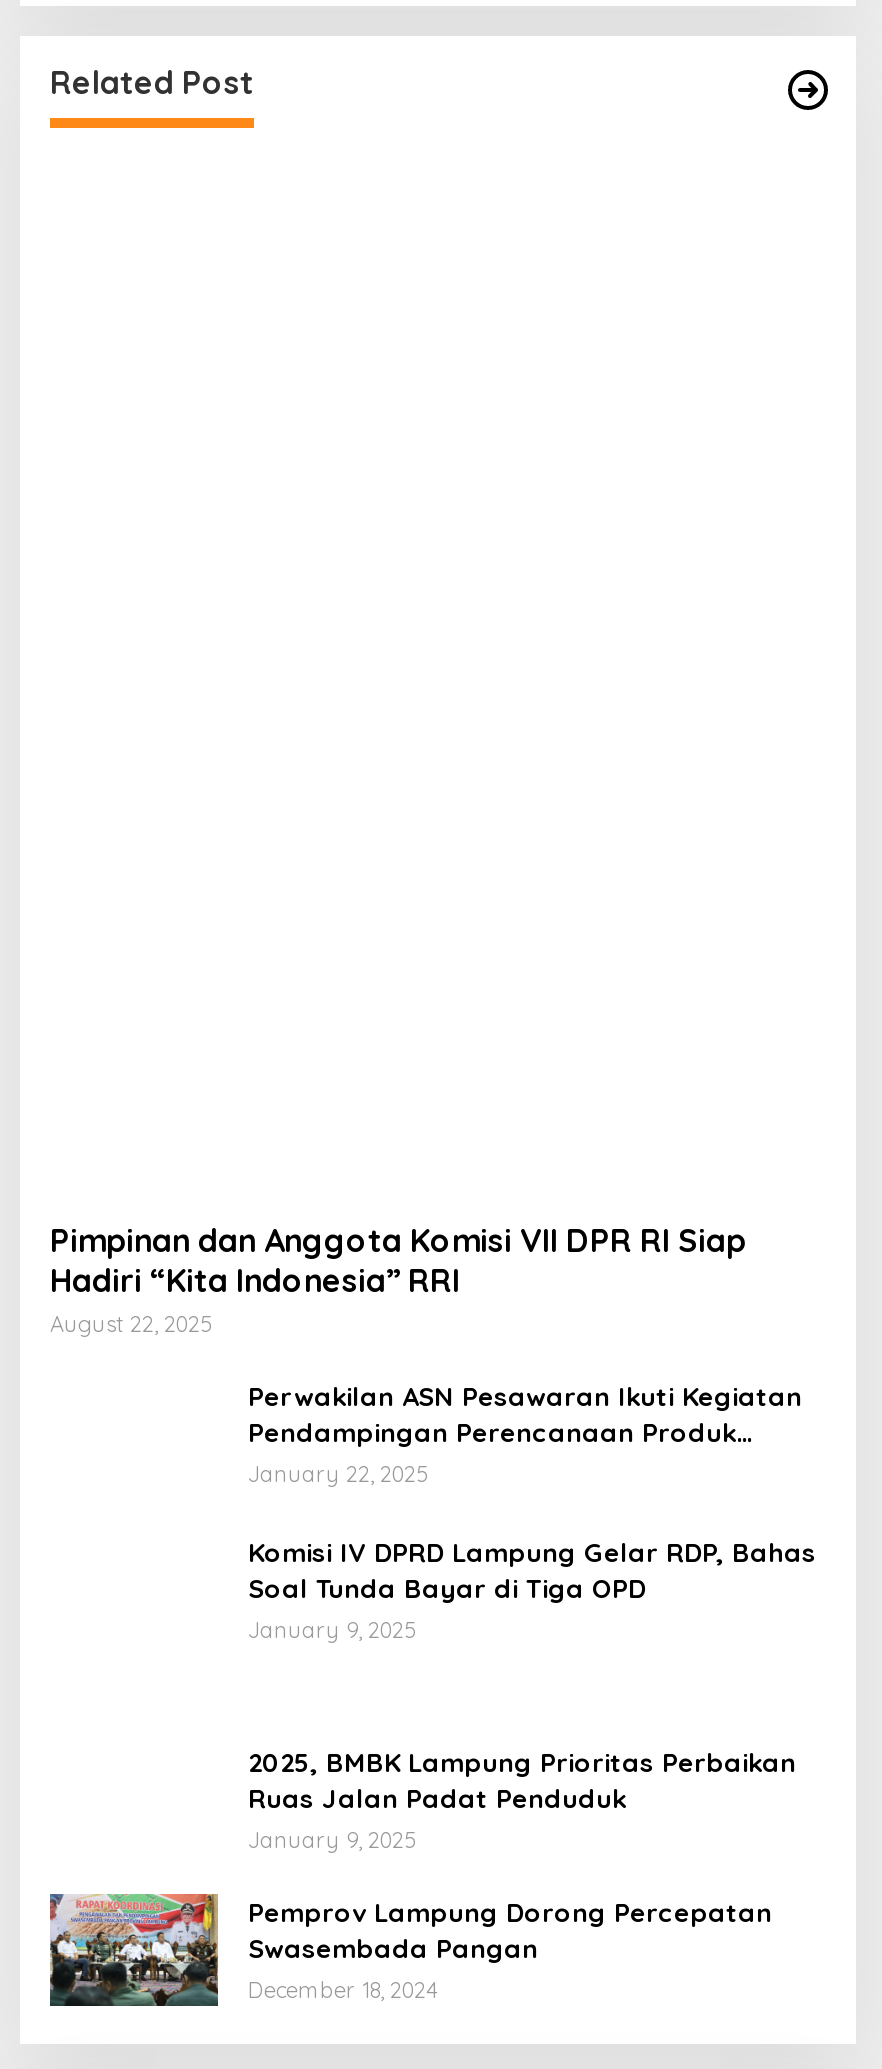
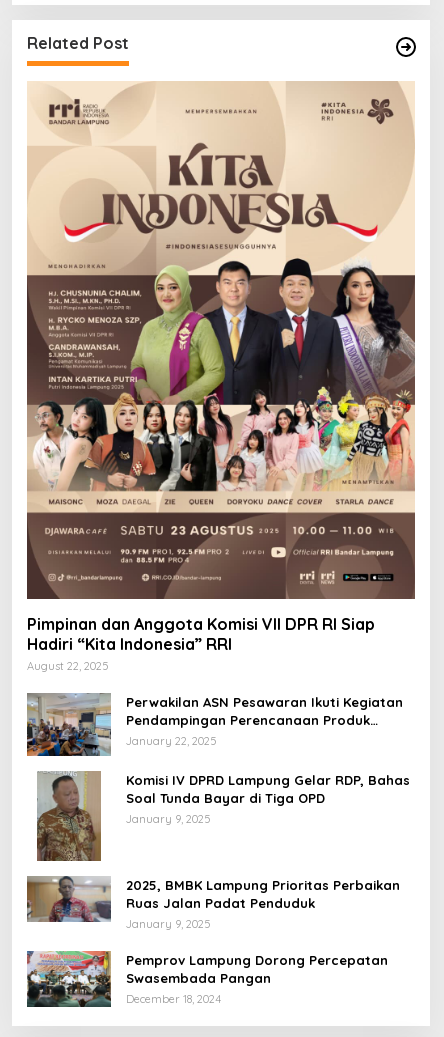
none -> [26,80,416,600] [image]
none -> [26,692,112,757] [image]
none -> [36,770,102,862] [image]
none -> [26,875,112,923] [image]

